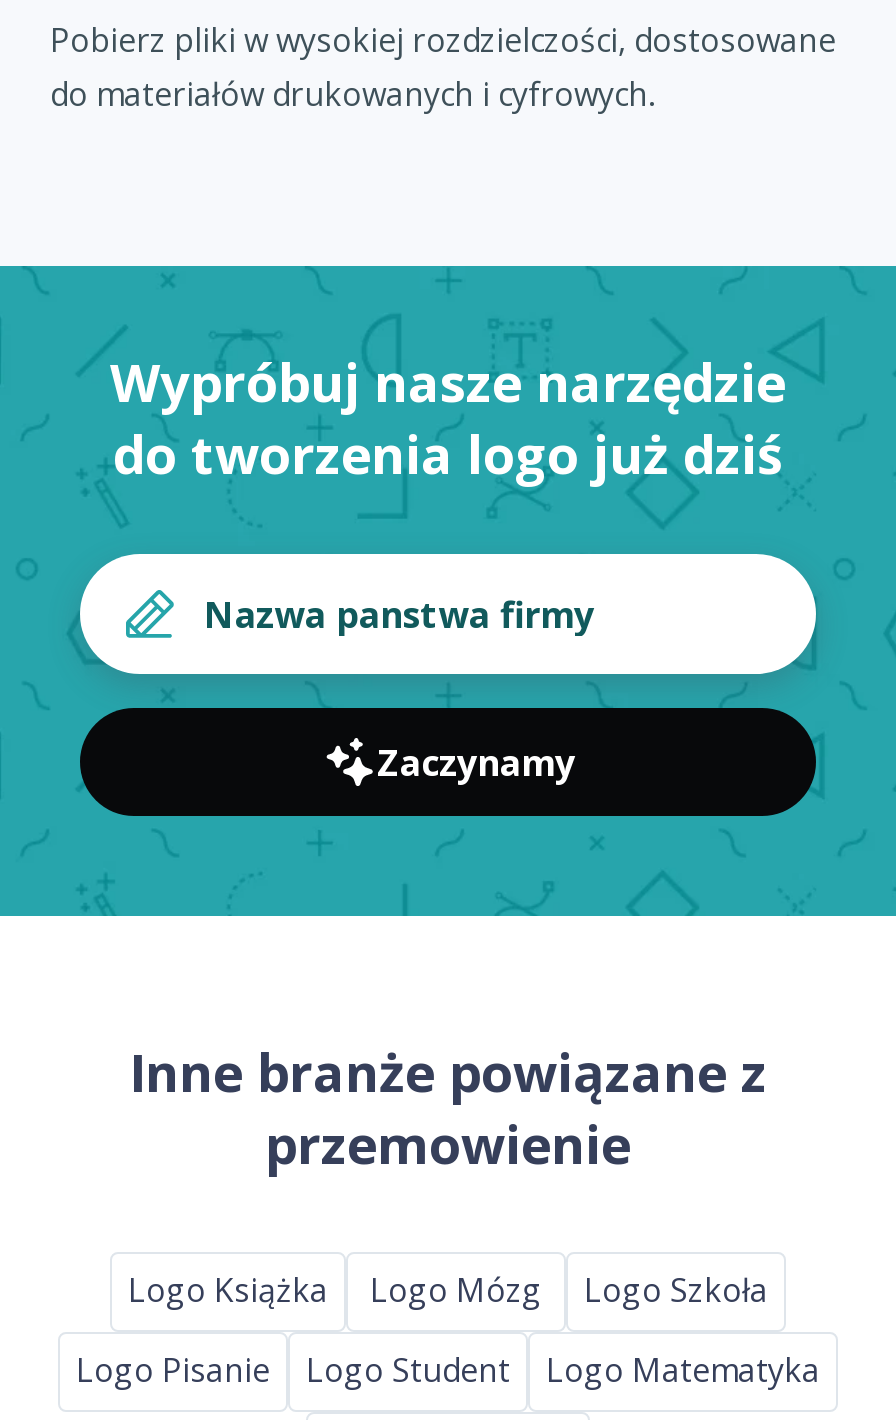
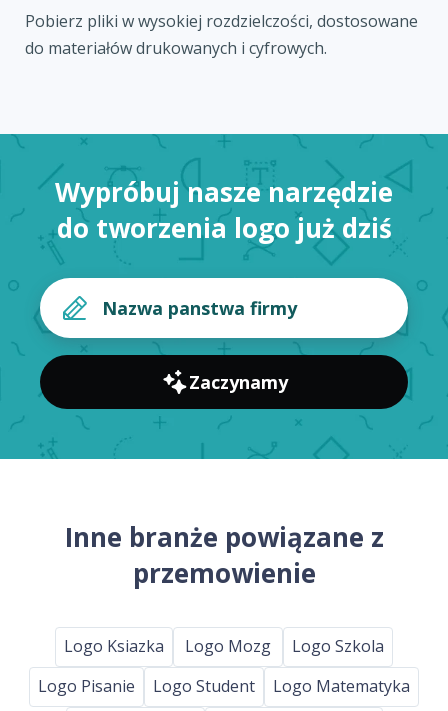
[128,1269,328,1313] Logo Książka -> [64,635,164,657] Logo Ksiazka
[370,1269,542,1313] Logo Mózg -> [185,635,271,657] Logo Mozg
[584,1269,768,1313] Logo Szkoła -> [292,635,384,657] Logo Szkola

